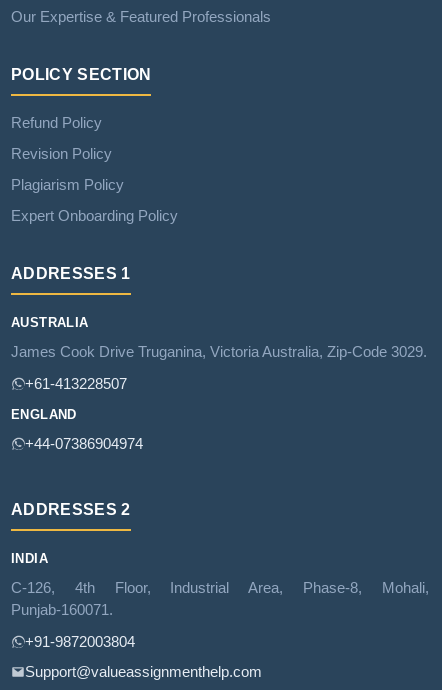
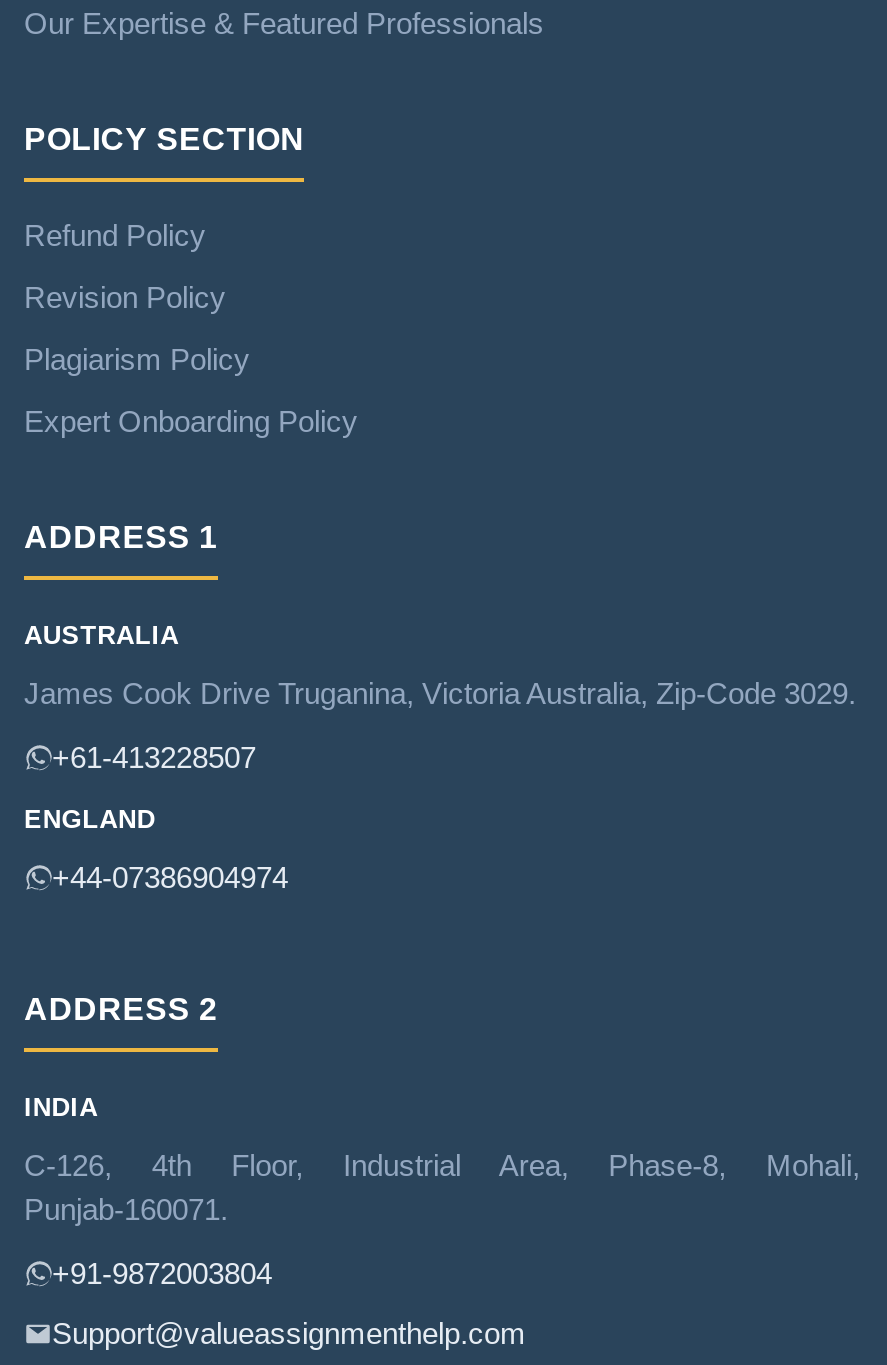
[11,265,130,282] ADDRESSES 1 -> [24,521,218,555] ADDRESS 1
[11,501,130,518] ADDRESSES 2 -> [24,993,218,1027] ADDRESS 2

